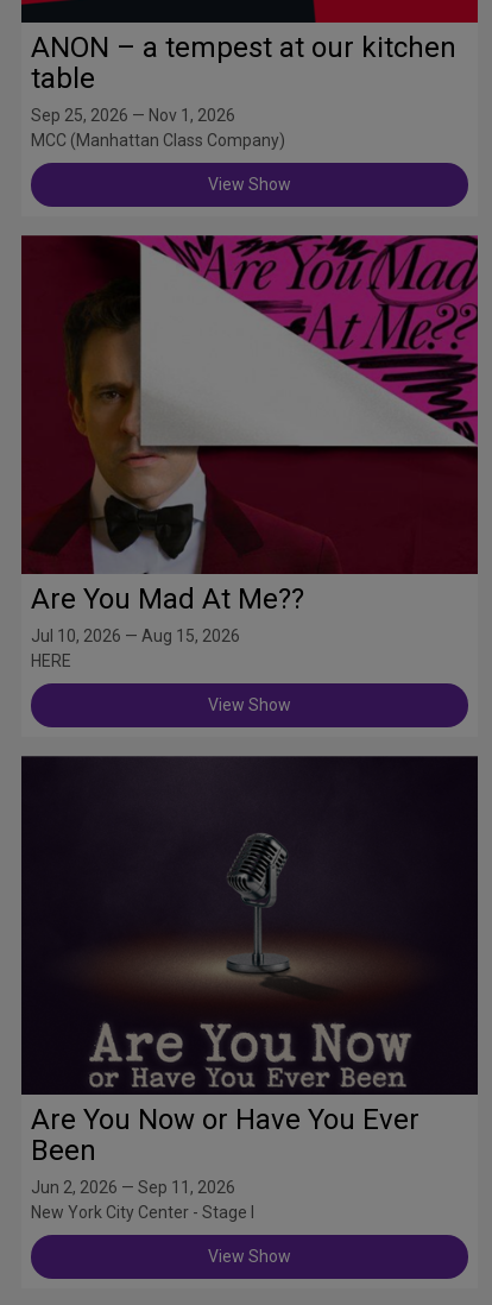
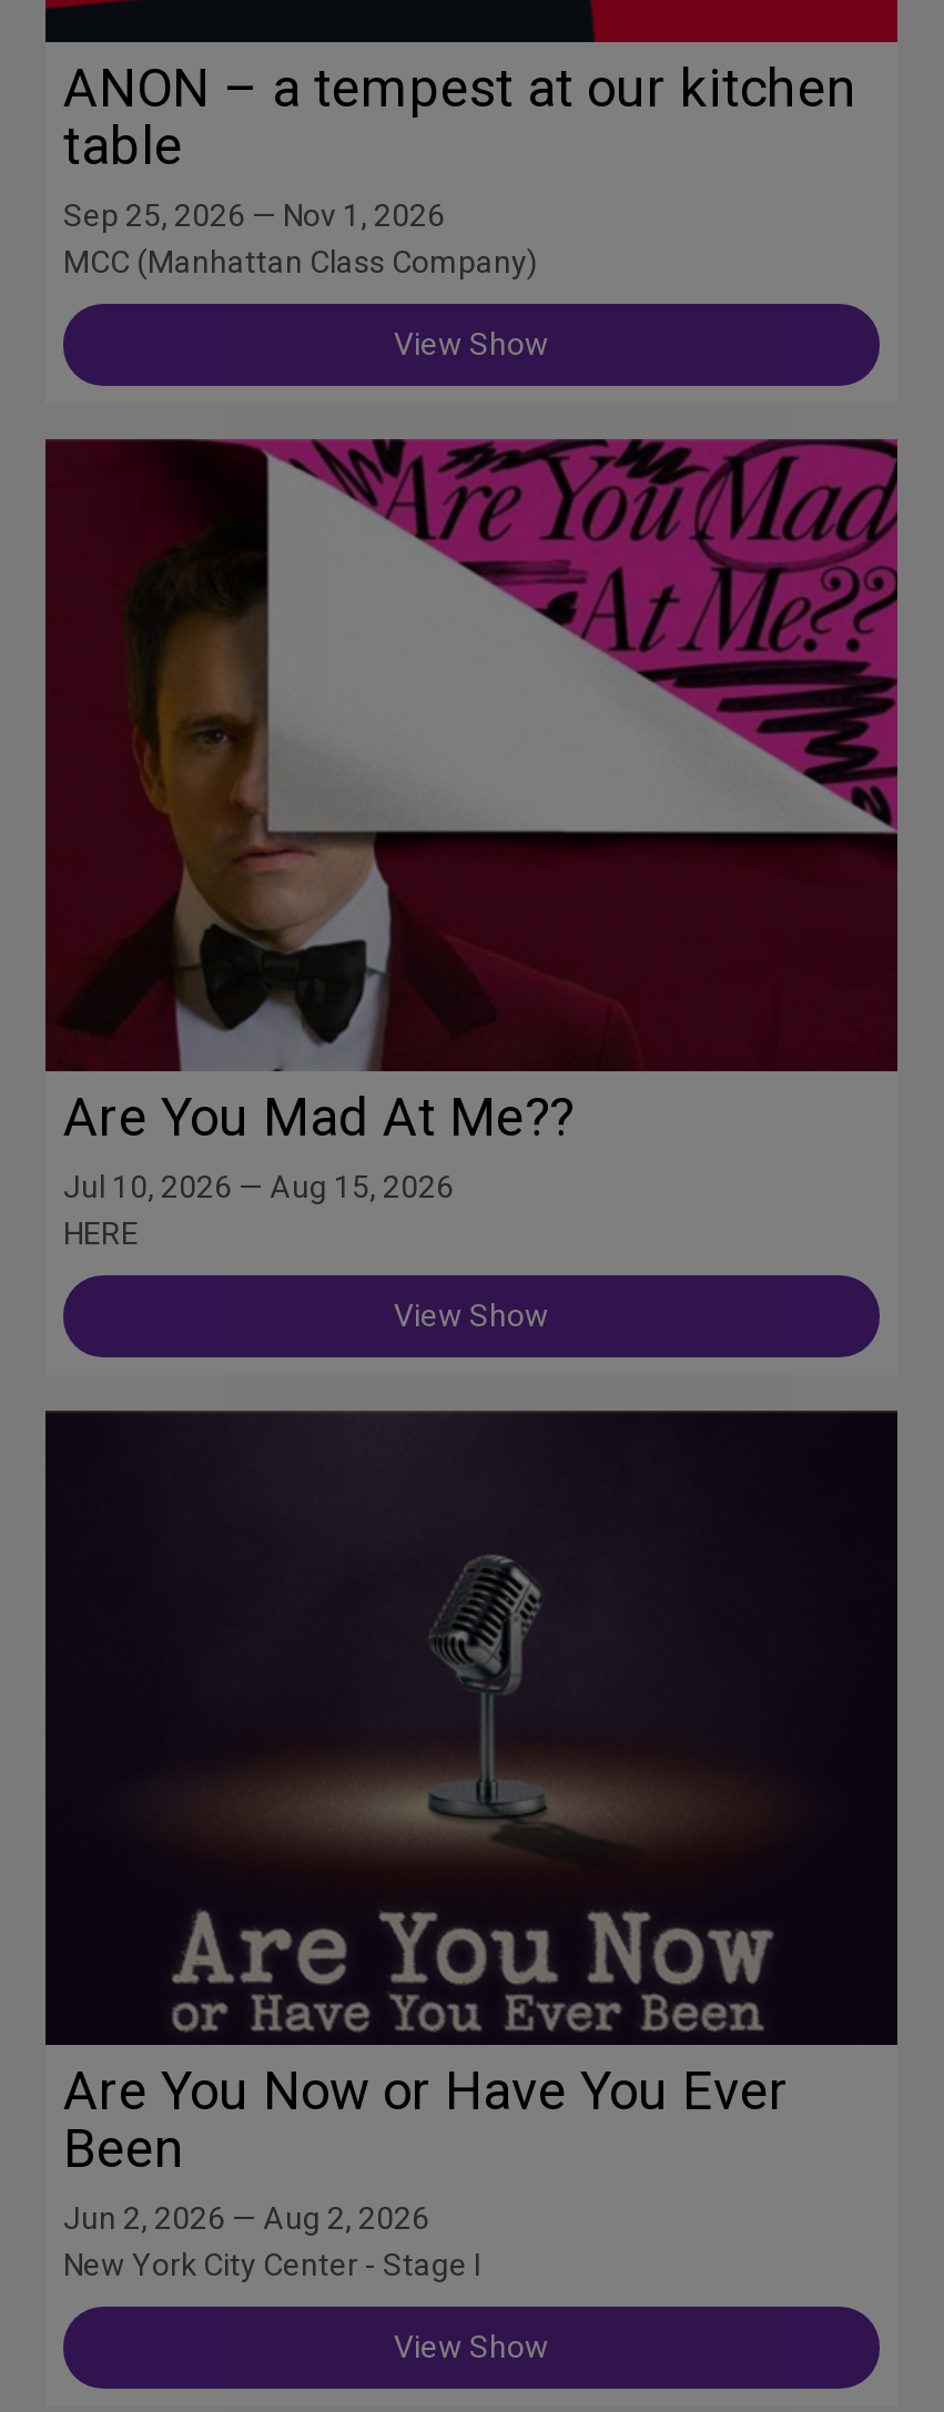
[31,1178,235,1197] Jun 2, 2026 — Sep 11, 2026 -> [63,2199,429,2234] Jun 2, 2026 — Aug 2, 2026

